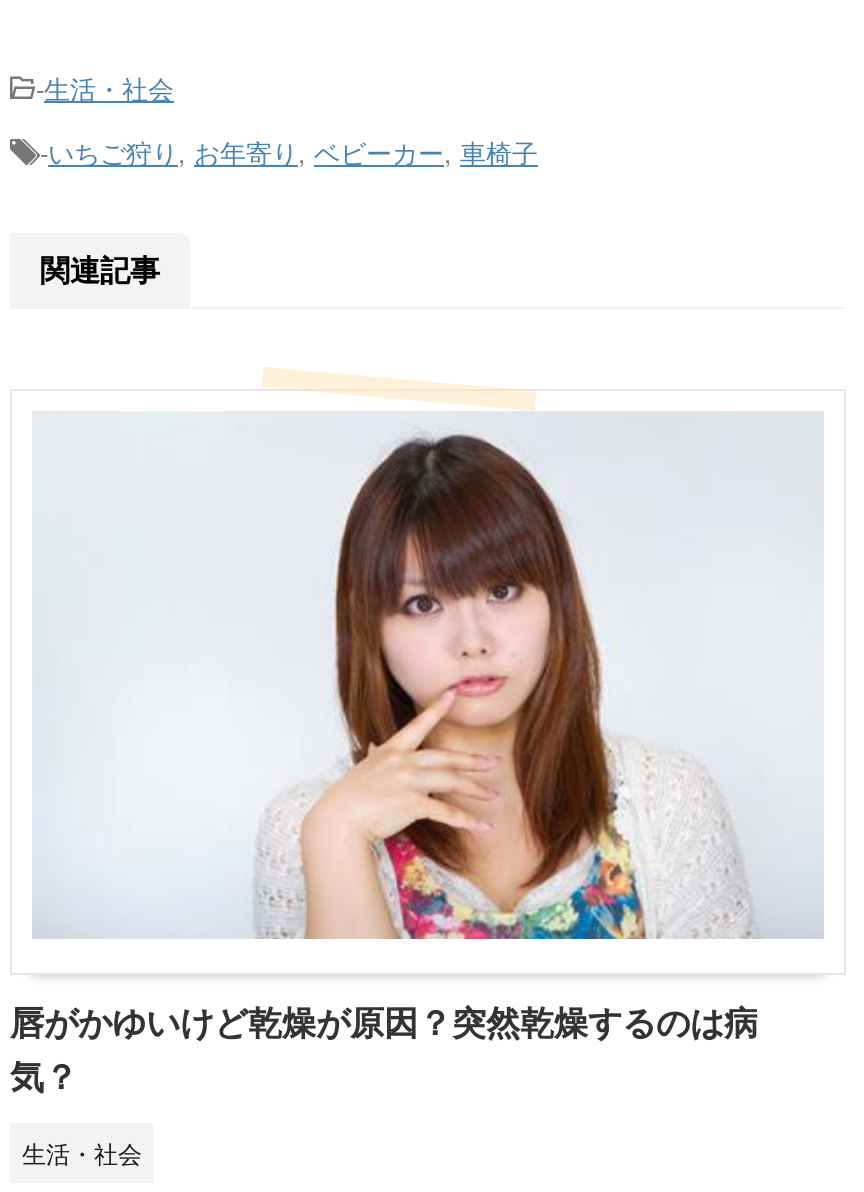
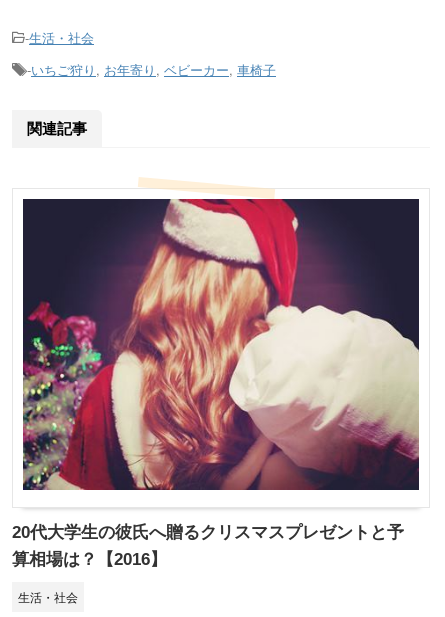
[10,411,824,1097] [image] | 唇がかゆいけど乾燥が原因？突然乾燥するのは病 | 気？ -> [12,198,420,569] [image] | 20代大学生の彼氏へ贈るクリスマスプレゼントと予 | 算相場は？【2016】

